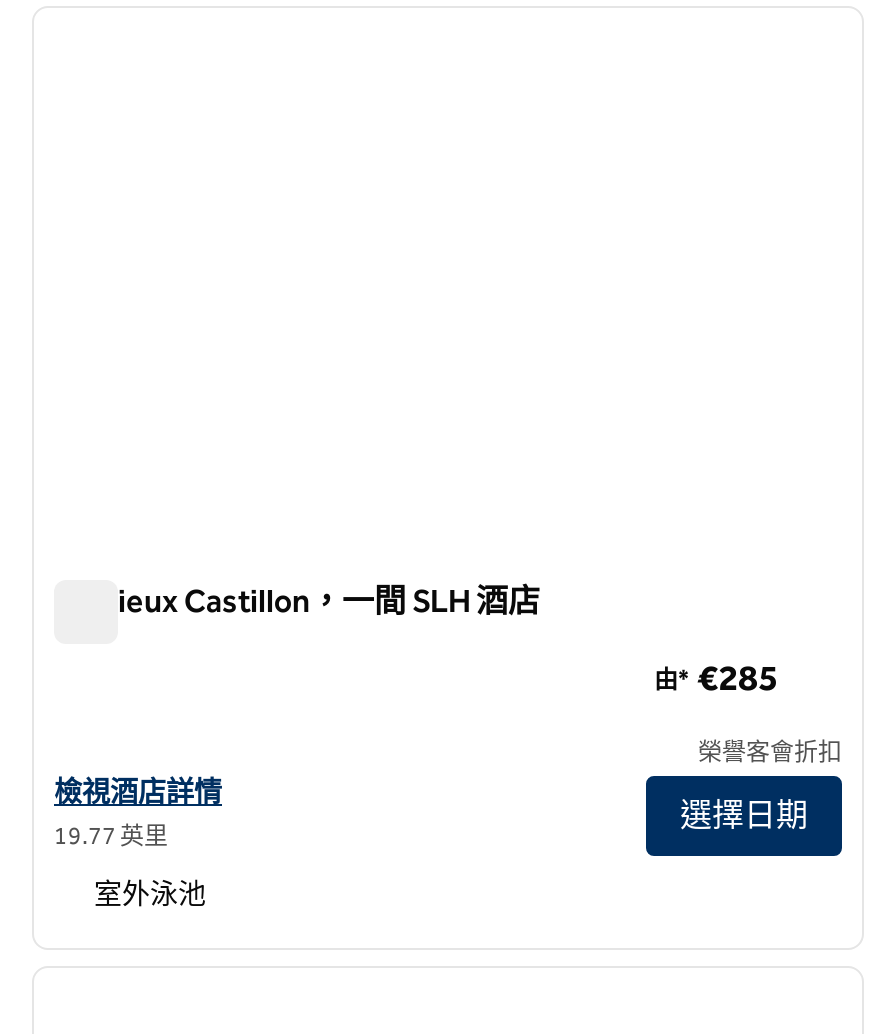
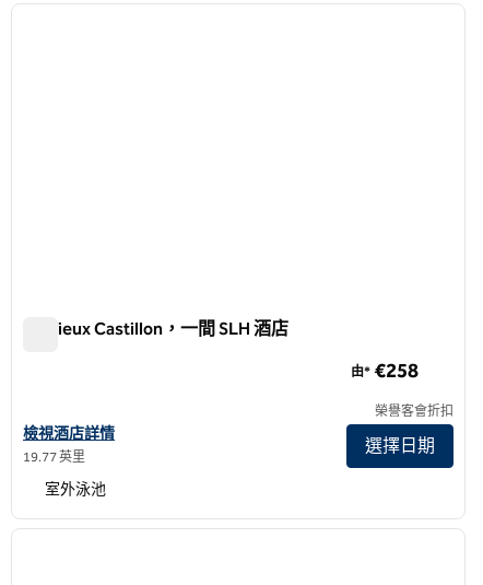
[654,657,778,701] 由* €285 -> [351,359,419,383] 由* €258

